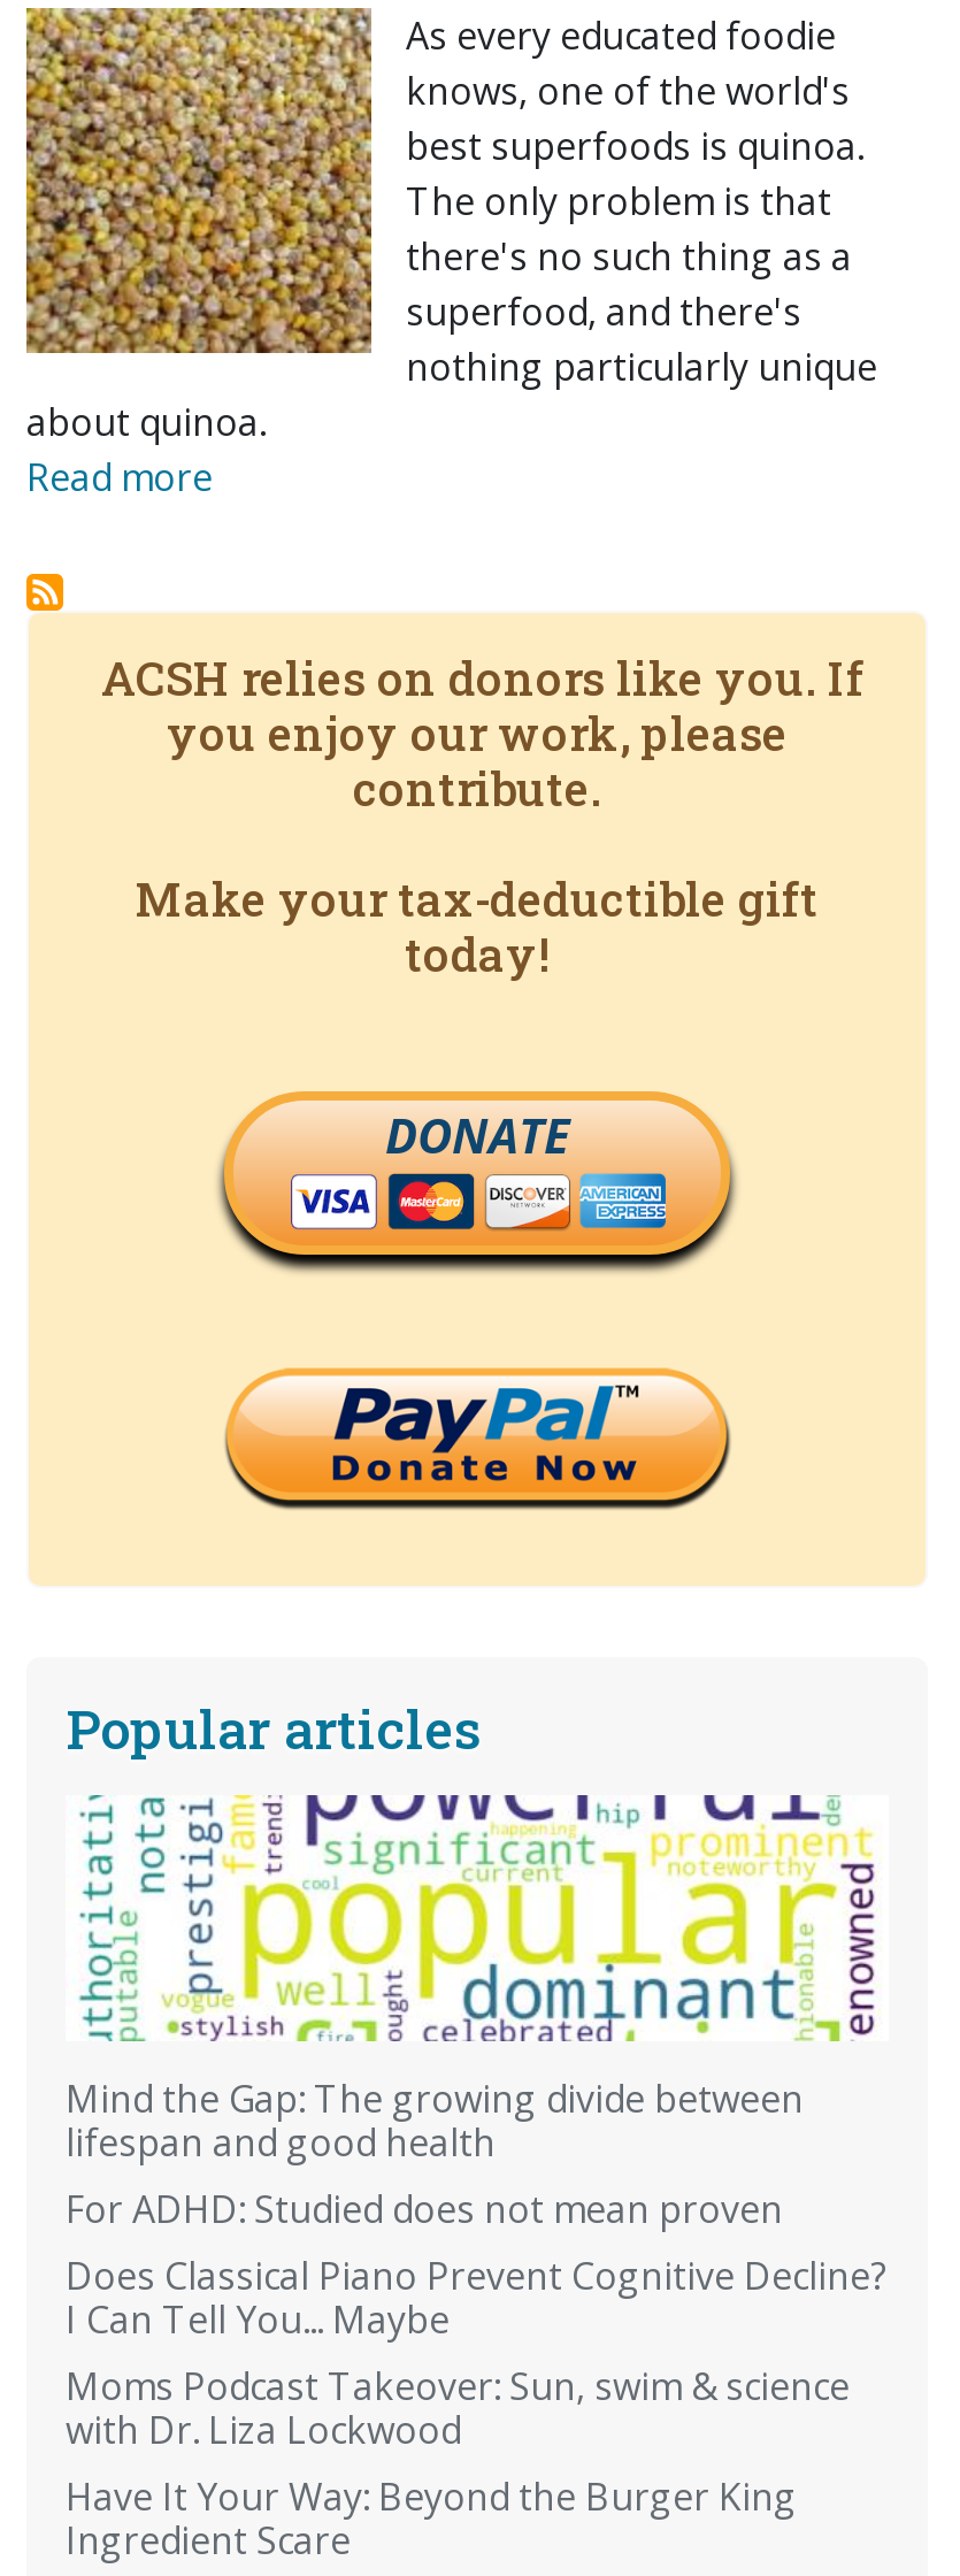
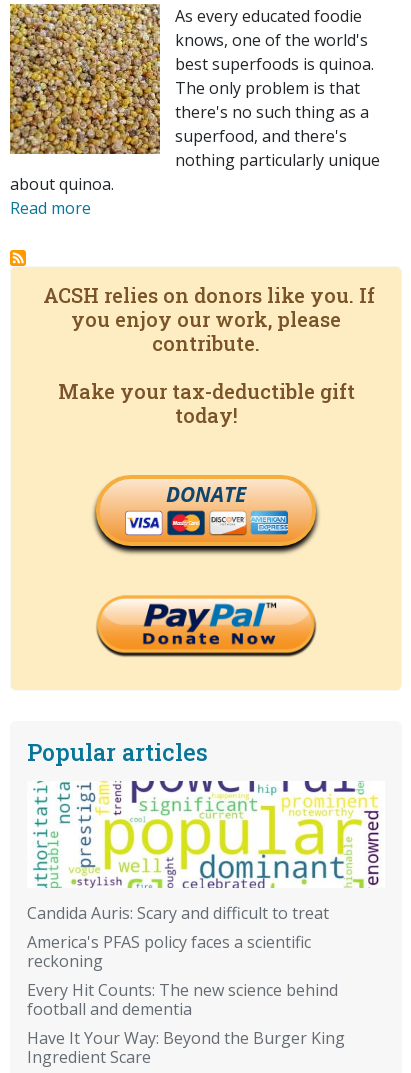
[66,2073,886,2455] Mind the Gap: The growing divide between | lifespan and good health | For ADHD: Studied does not mean proven | Does Classical Piano Prevent Cognitive Decline? | I Can Tell You... Maybe | Moms Podcast Takeover: Sun, swim & science | with Dr. Liza Lockwood -> [27,902,338,1020] Candida Auris: Scary and difficult to treat | America's PFAS policy faces a scientific | reckoning | Every Hit Counts: The new science behind | football and dementia

